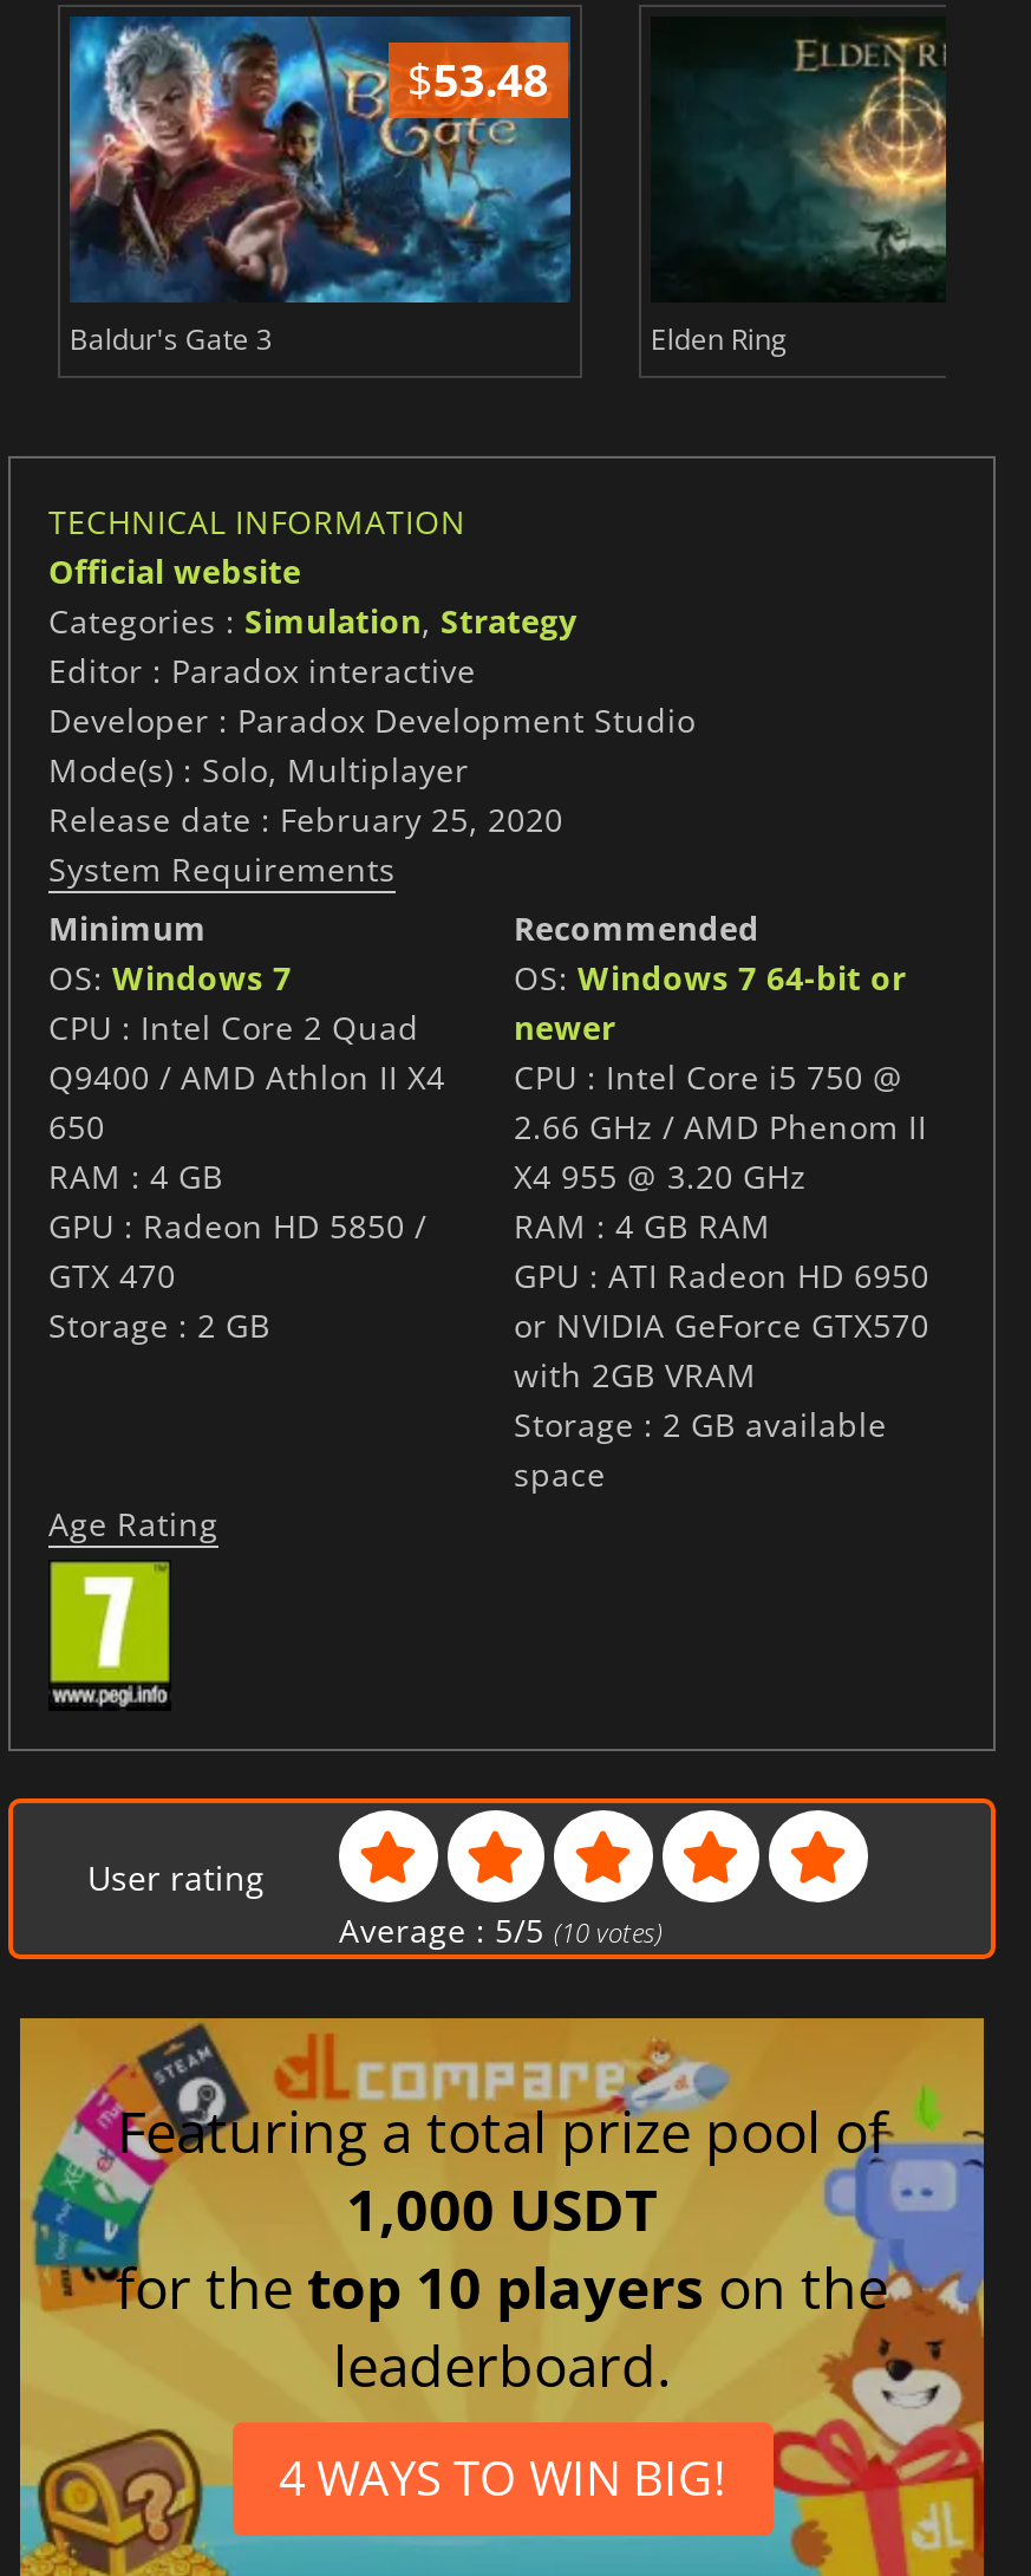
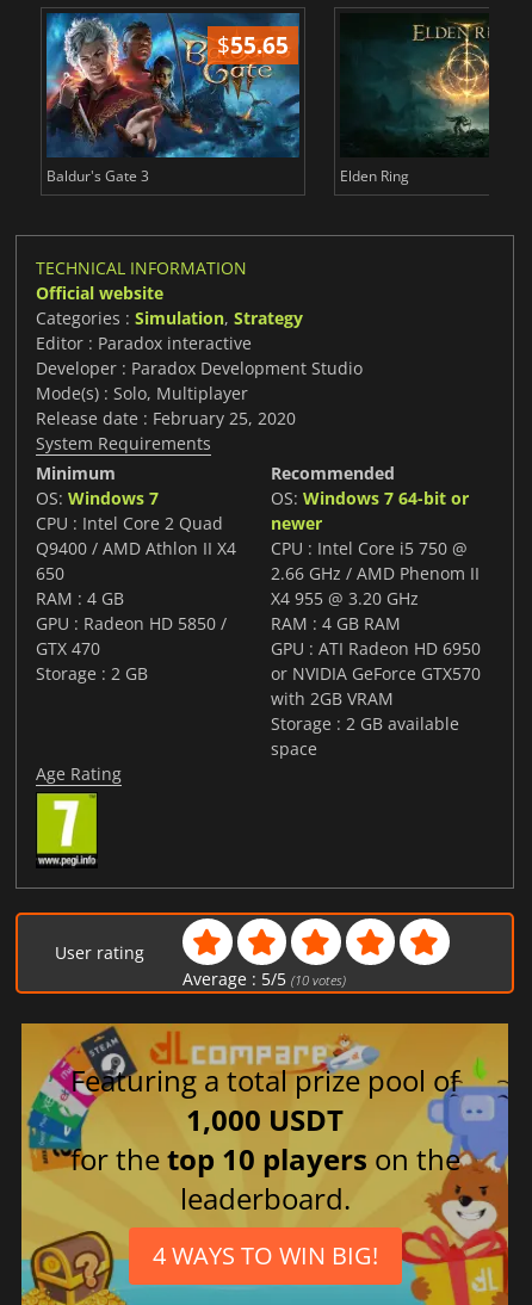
[407,47,549,111] $53.48 -> [217,29,289,61] $55.65

